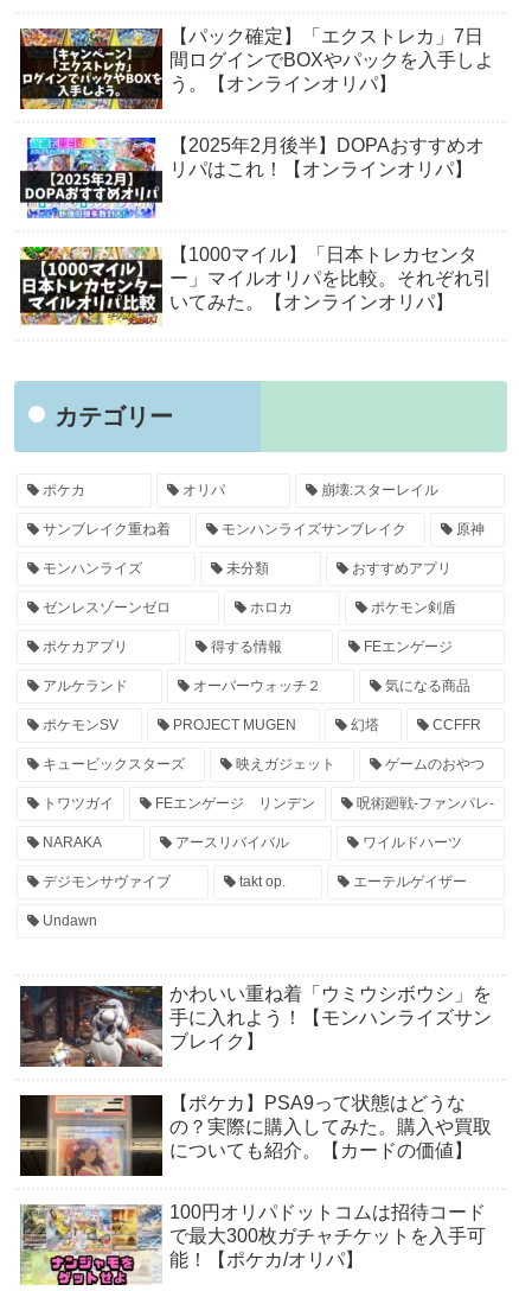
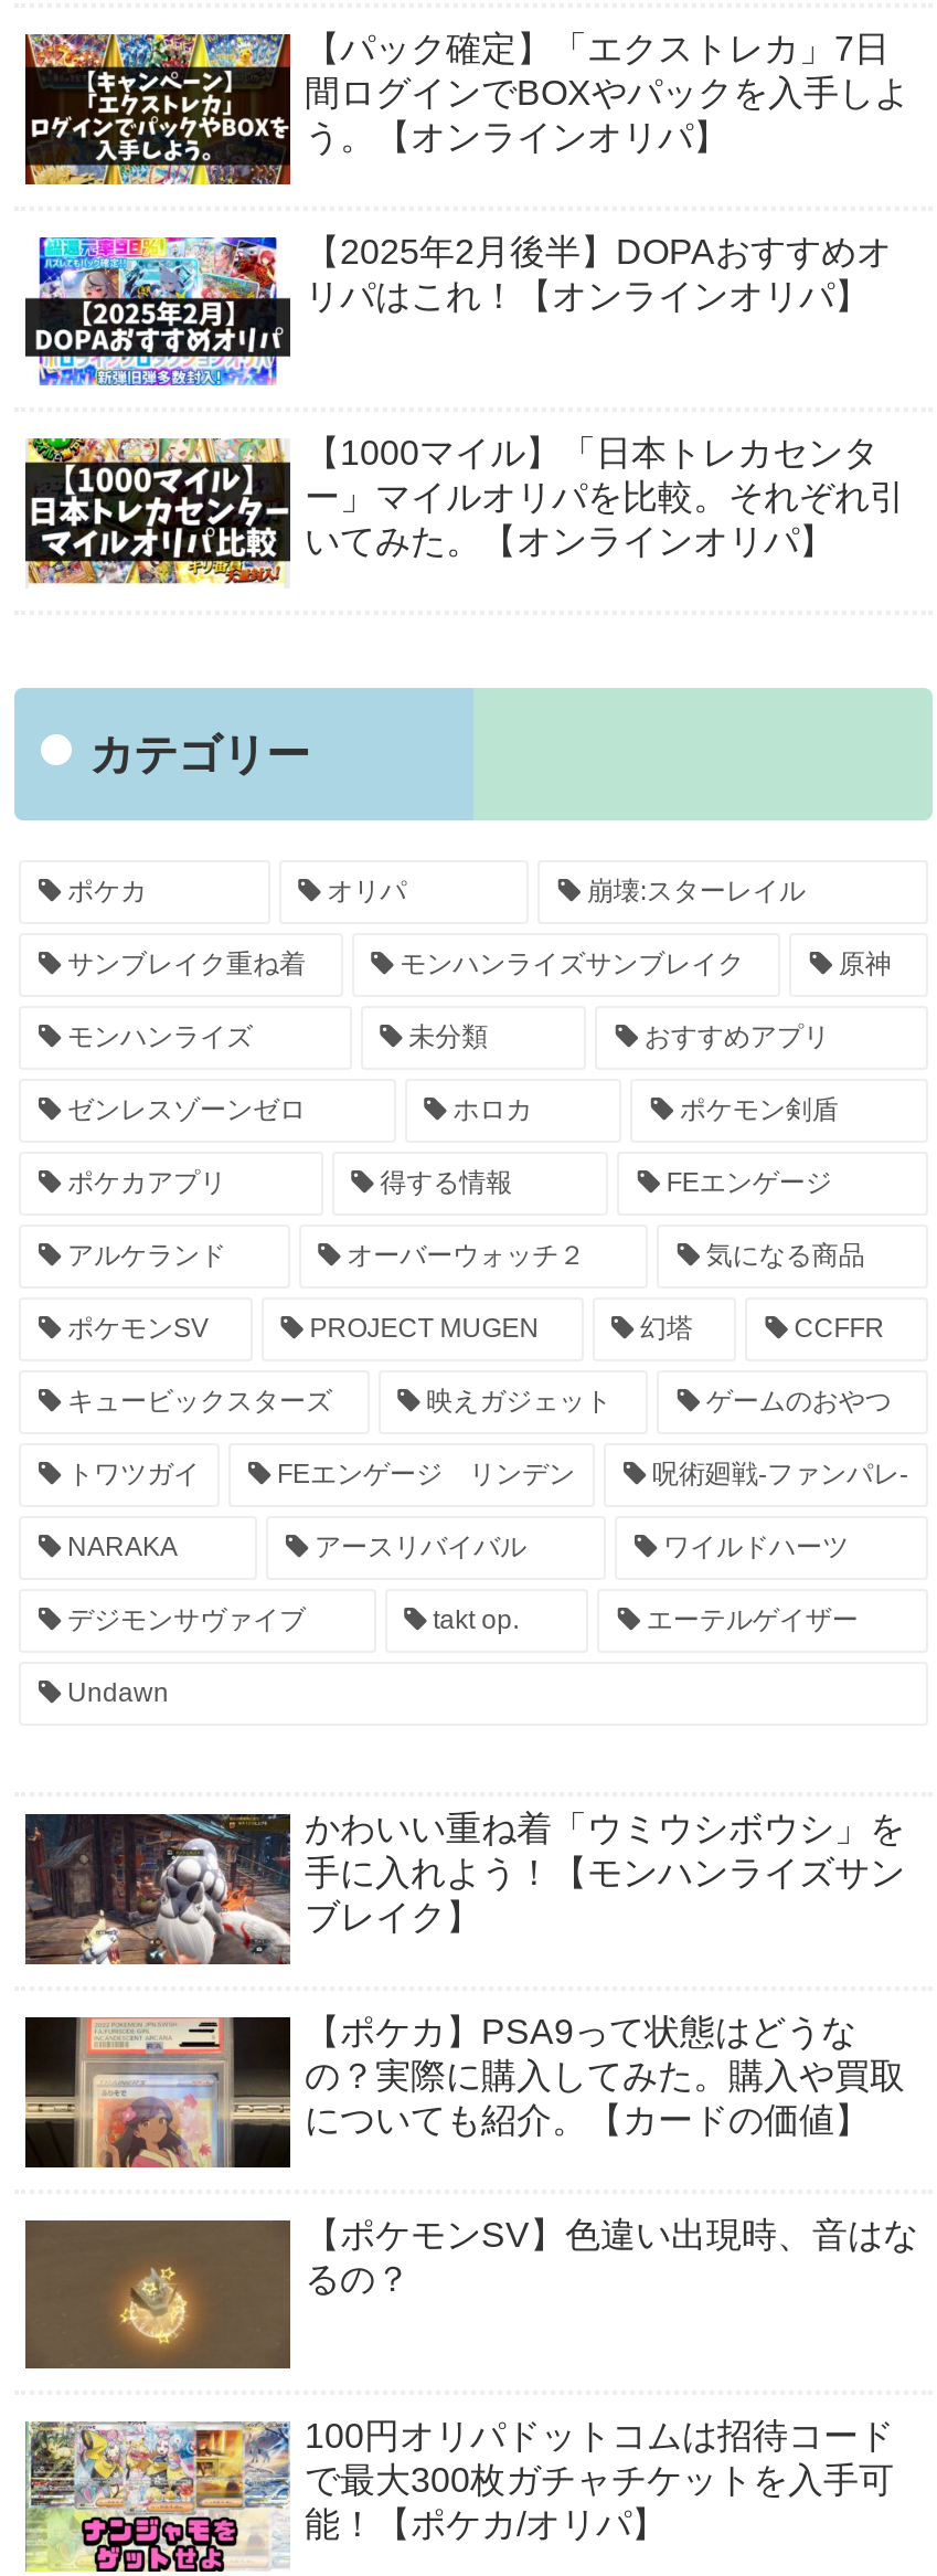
none -> [25,2215,918,2367] [image] | 【ポケモンSV】色違い出現時、音はな | るの？

